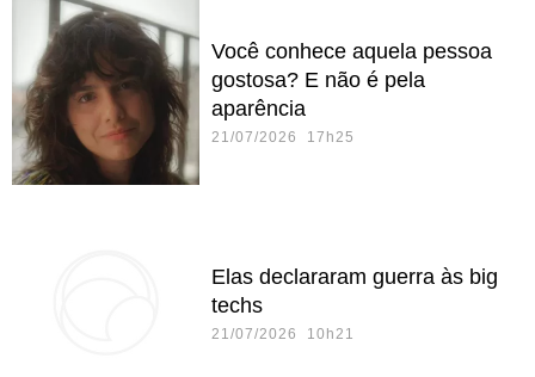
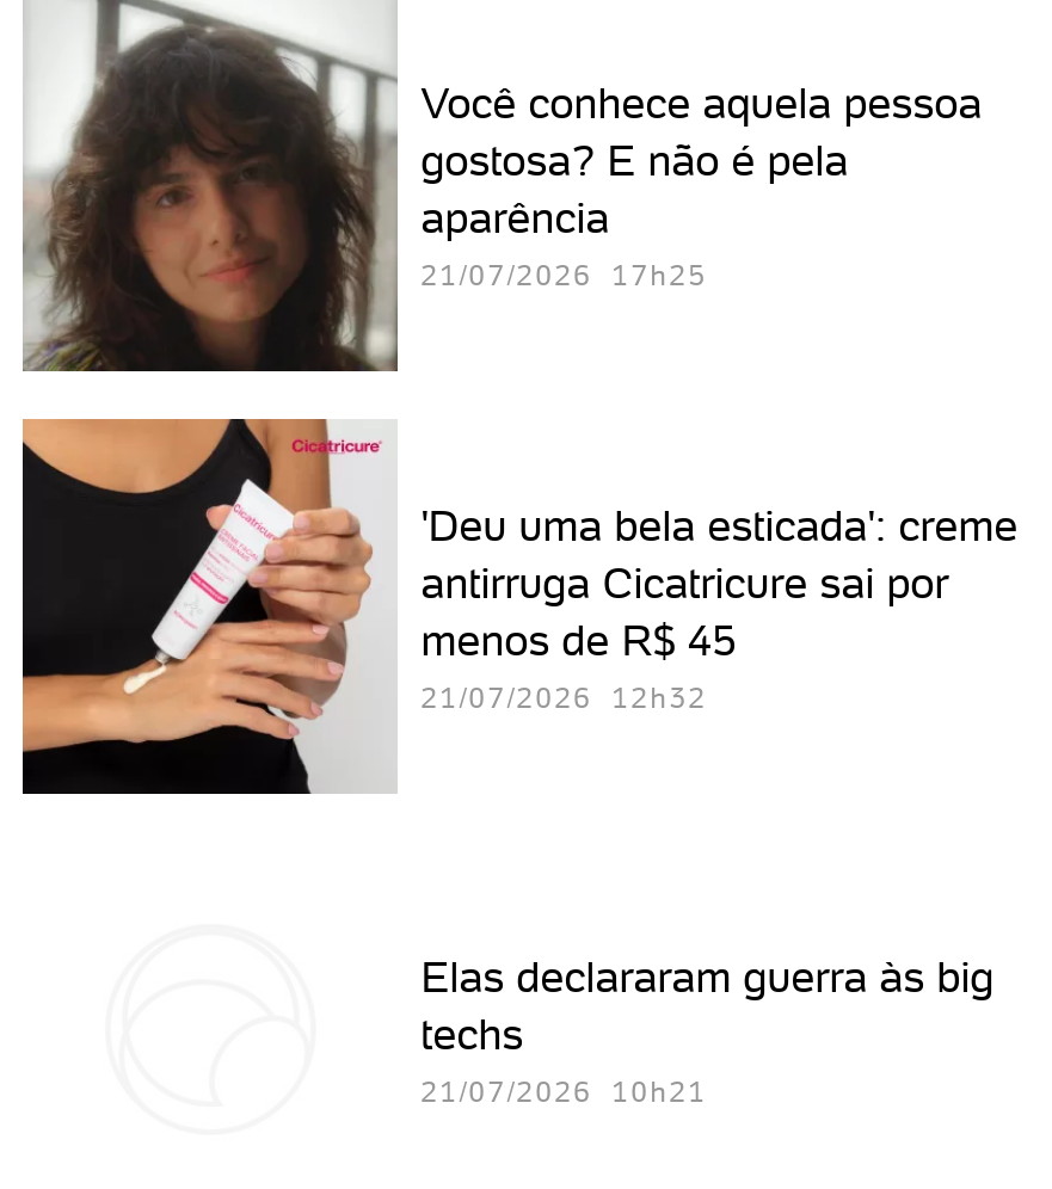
none -> [20,415,1018,795] [image] | 'Deu uma bela esticada': creme | antirruga Cicatricure sai por | menos de R$ 45 | 21/07/2026 12h32

